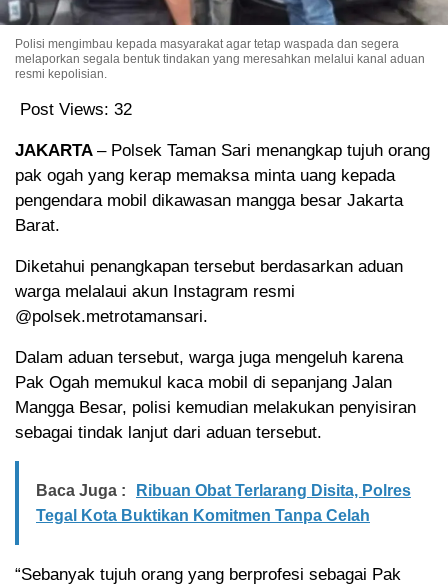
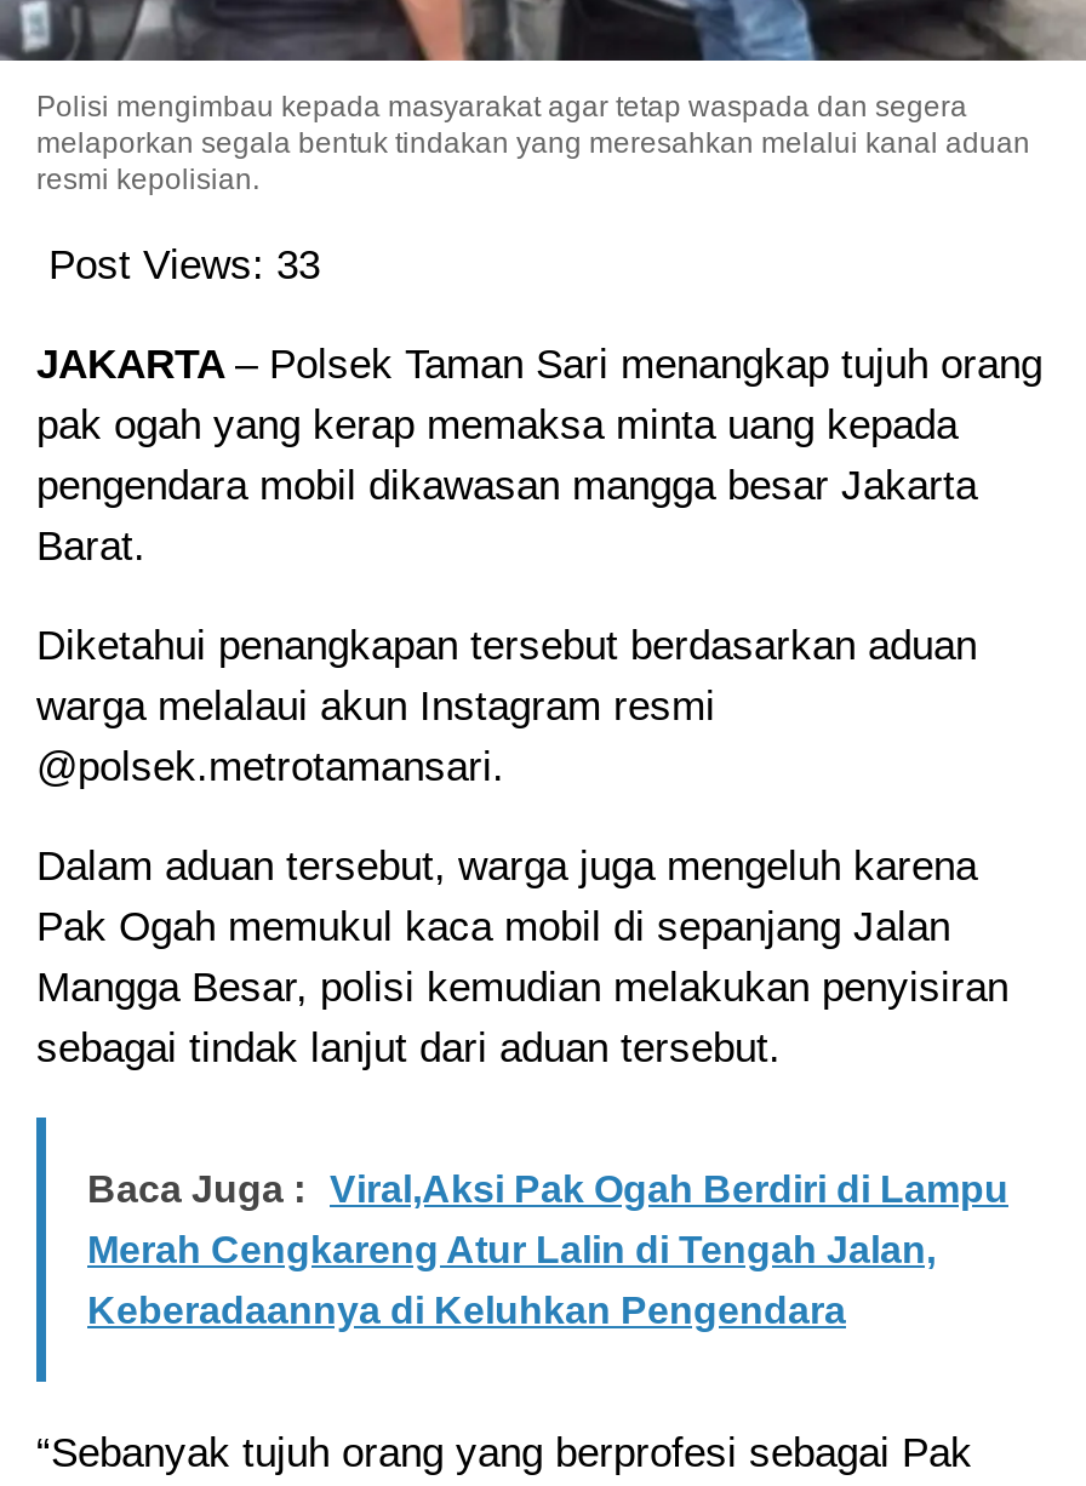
[20,100,132,119] Post Views: 32 -> [48,243,320,289] Post Views: 33
[36,482,411,524] Baca Juga : Ribuan Obat Terlarang Disita, Polres | Tegal Kota Buktikan Komitmen Tanpa Celah -> [87,1169,1008,1332] Baca Juga : Viral,Aksi Pak Ogah Berdiri di Lampu | Merah Cengkareng Atur Lalin di Tengah Jalan, | Keberadaannya di Keluhkan Pengendara

